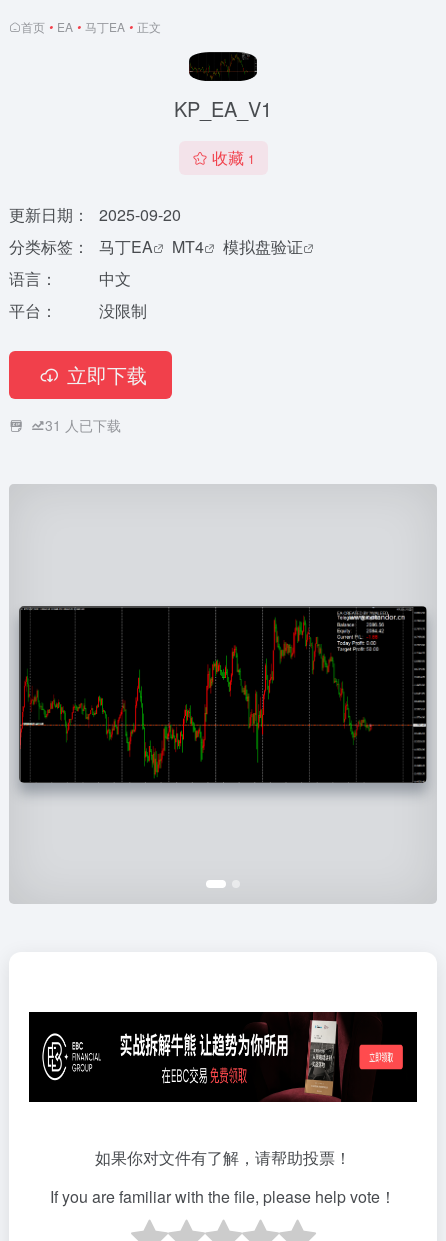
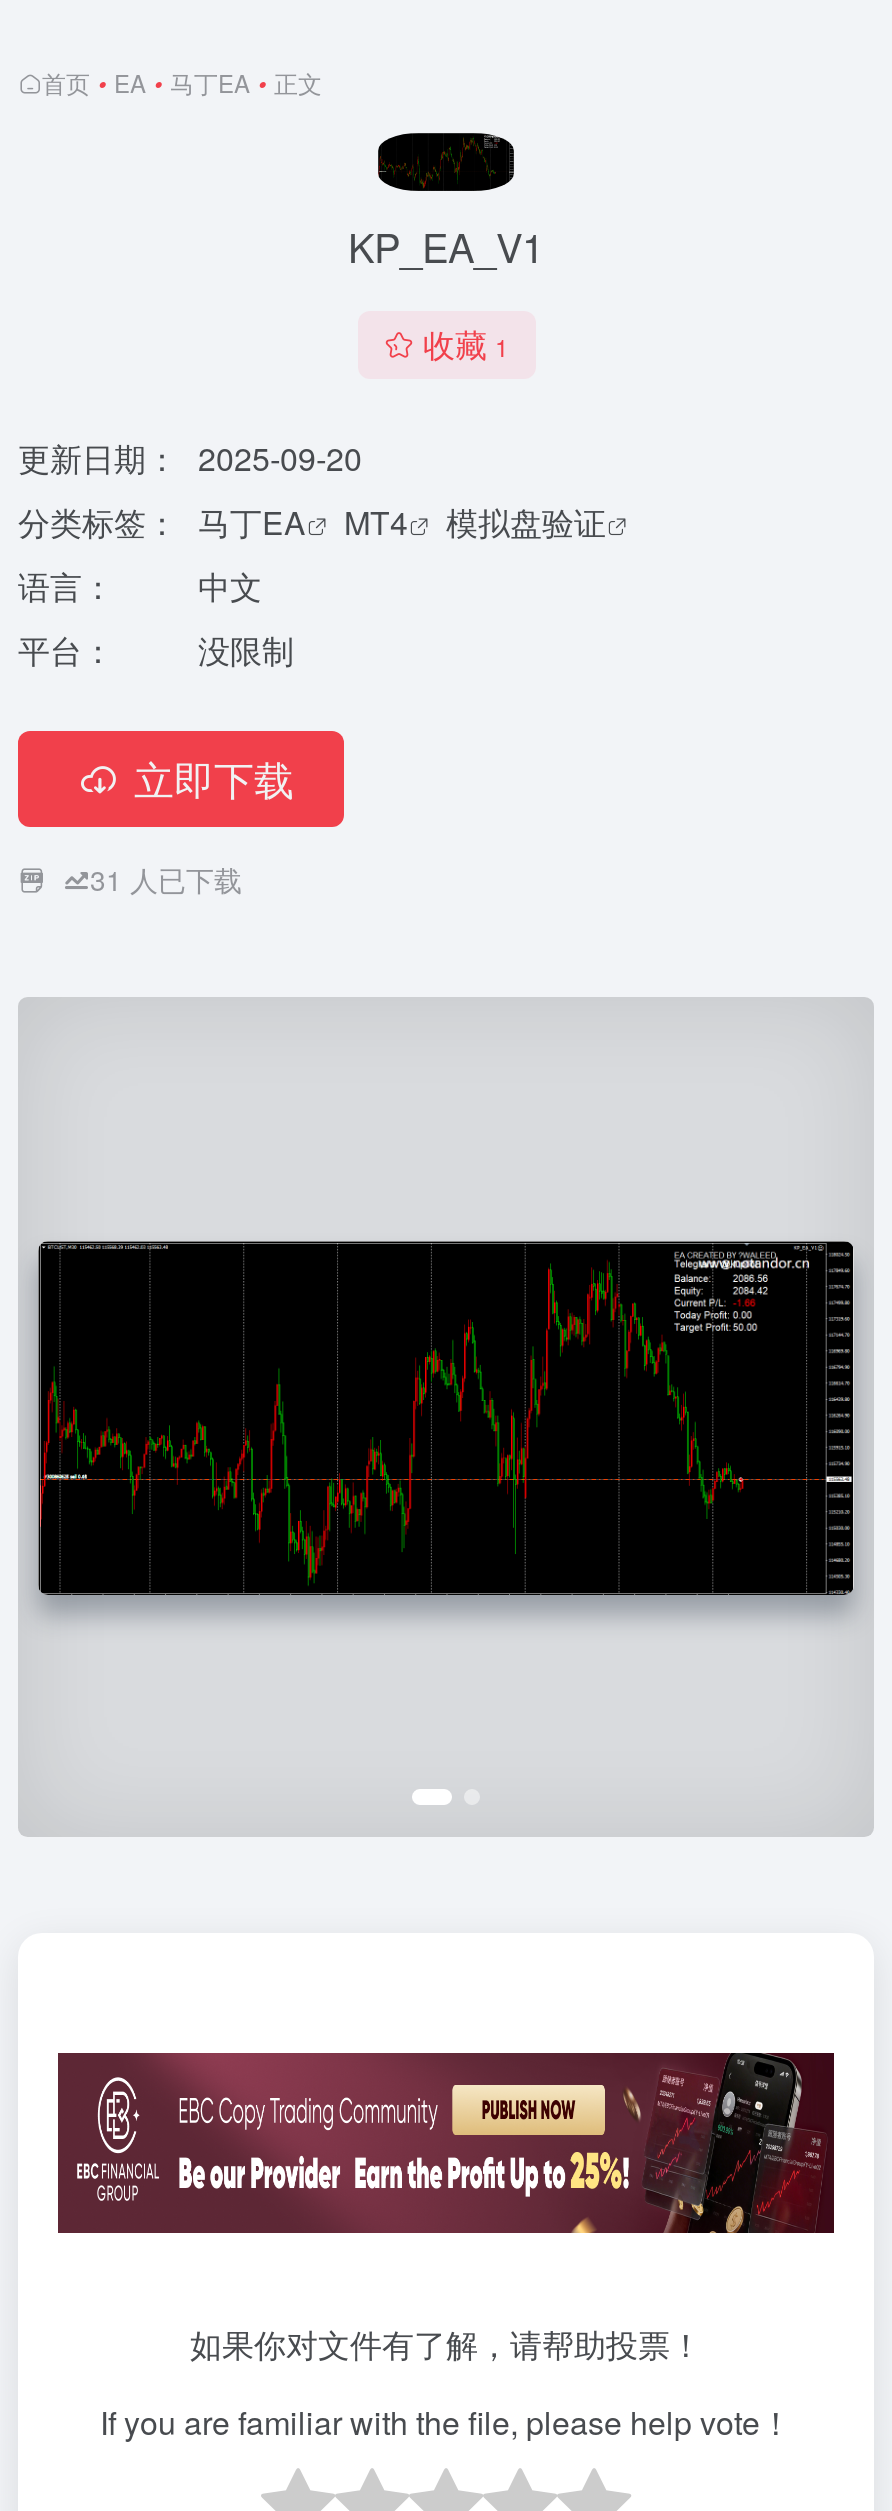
[30,1011,417,1103] [image] -> [58,2051,834,2235] [image]

